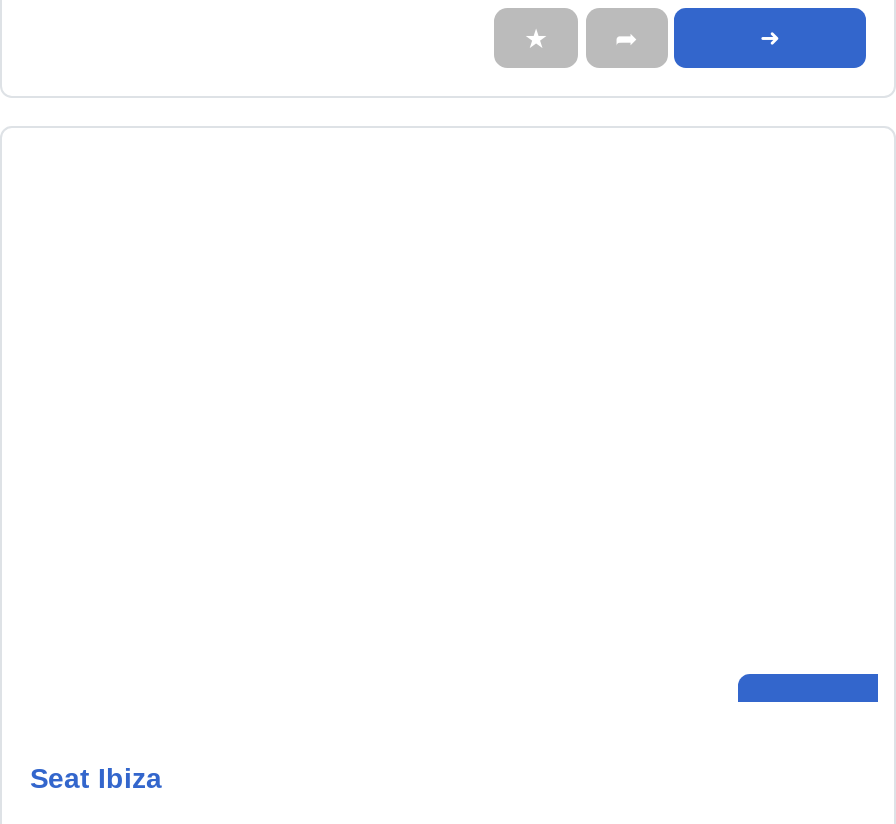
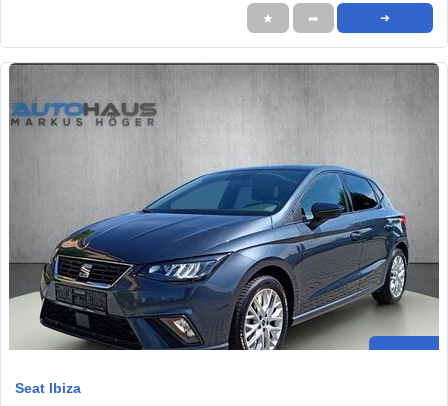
none -> [8,62,440,351] [image]

